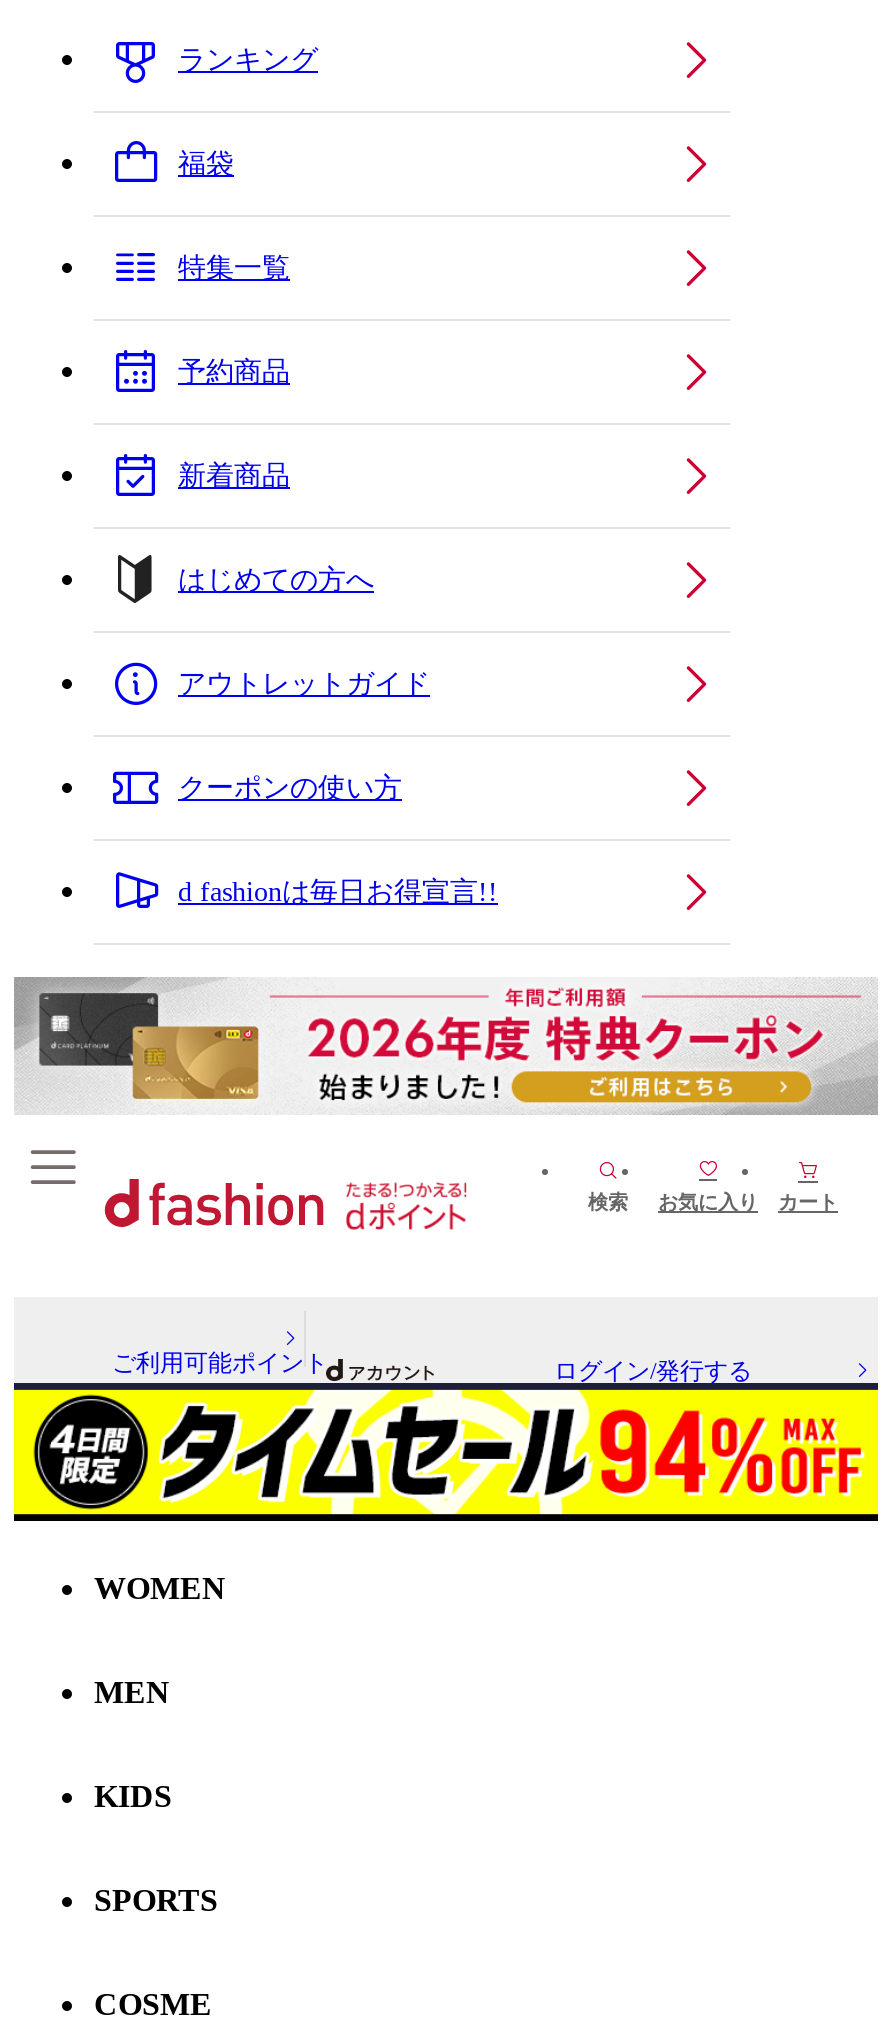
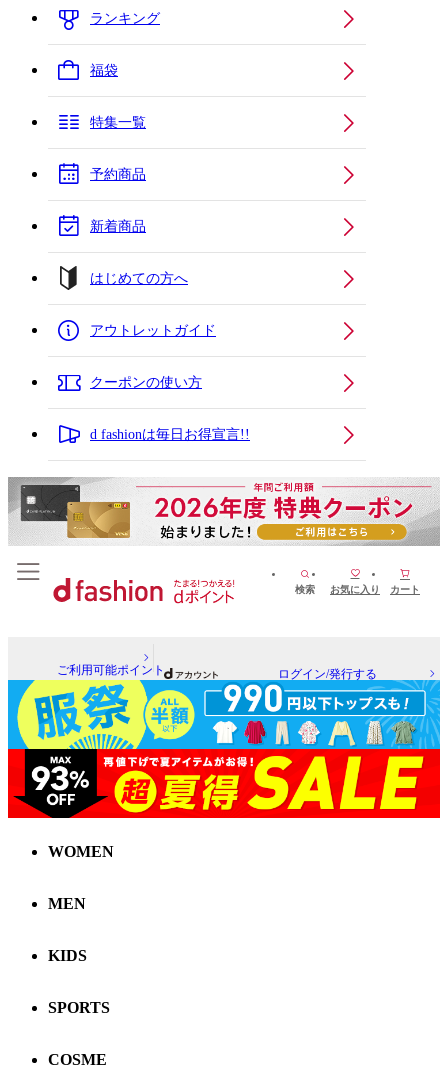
[12,1381,880,1523] [image] -> [7,679,441,819] [image]

